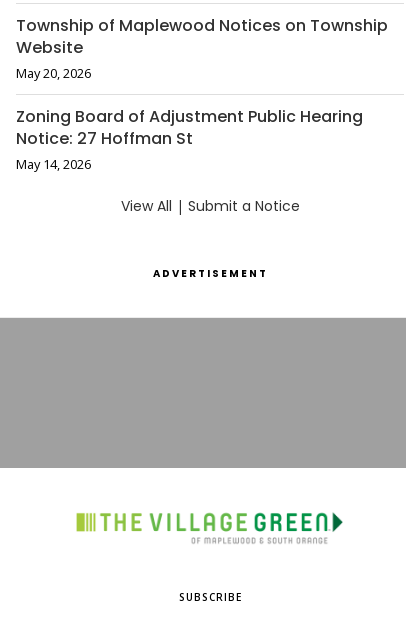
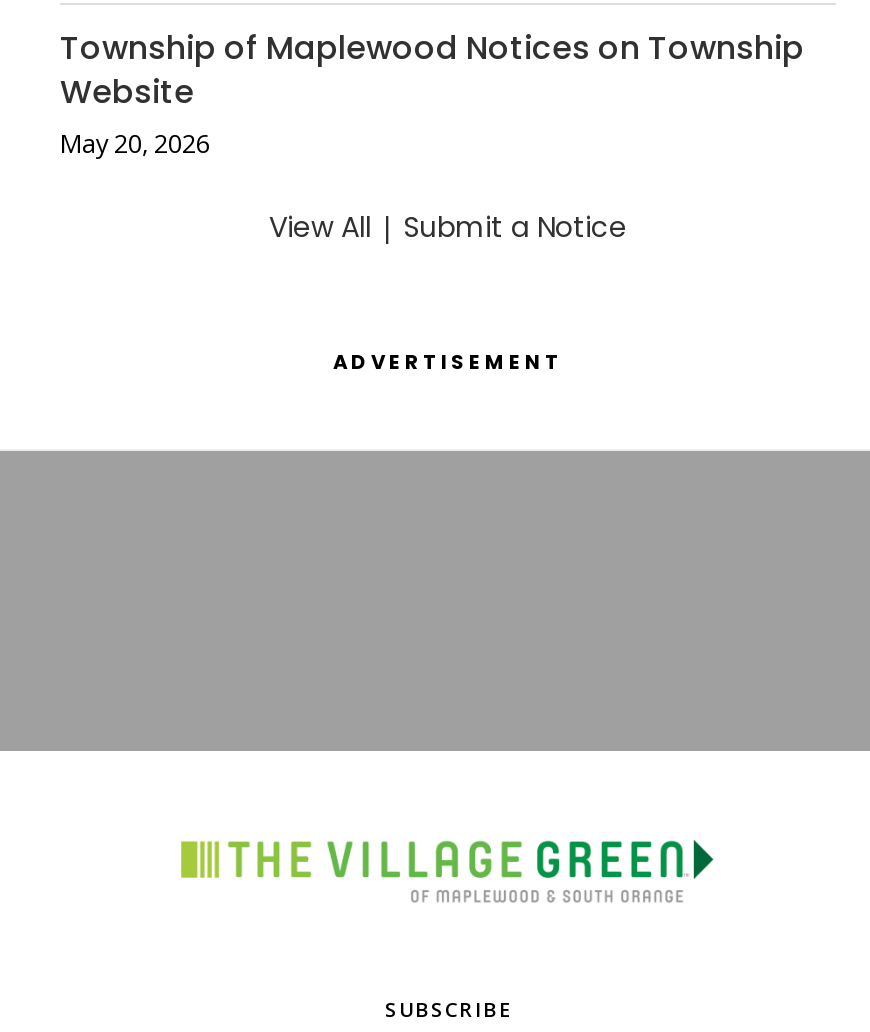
[16,105,363,173] Zoning Board of Adjustment Public Hearing | Notice: 27 Hoffman St | May 14, 2026 -> none

